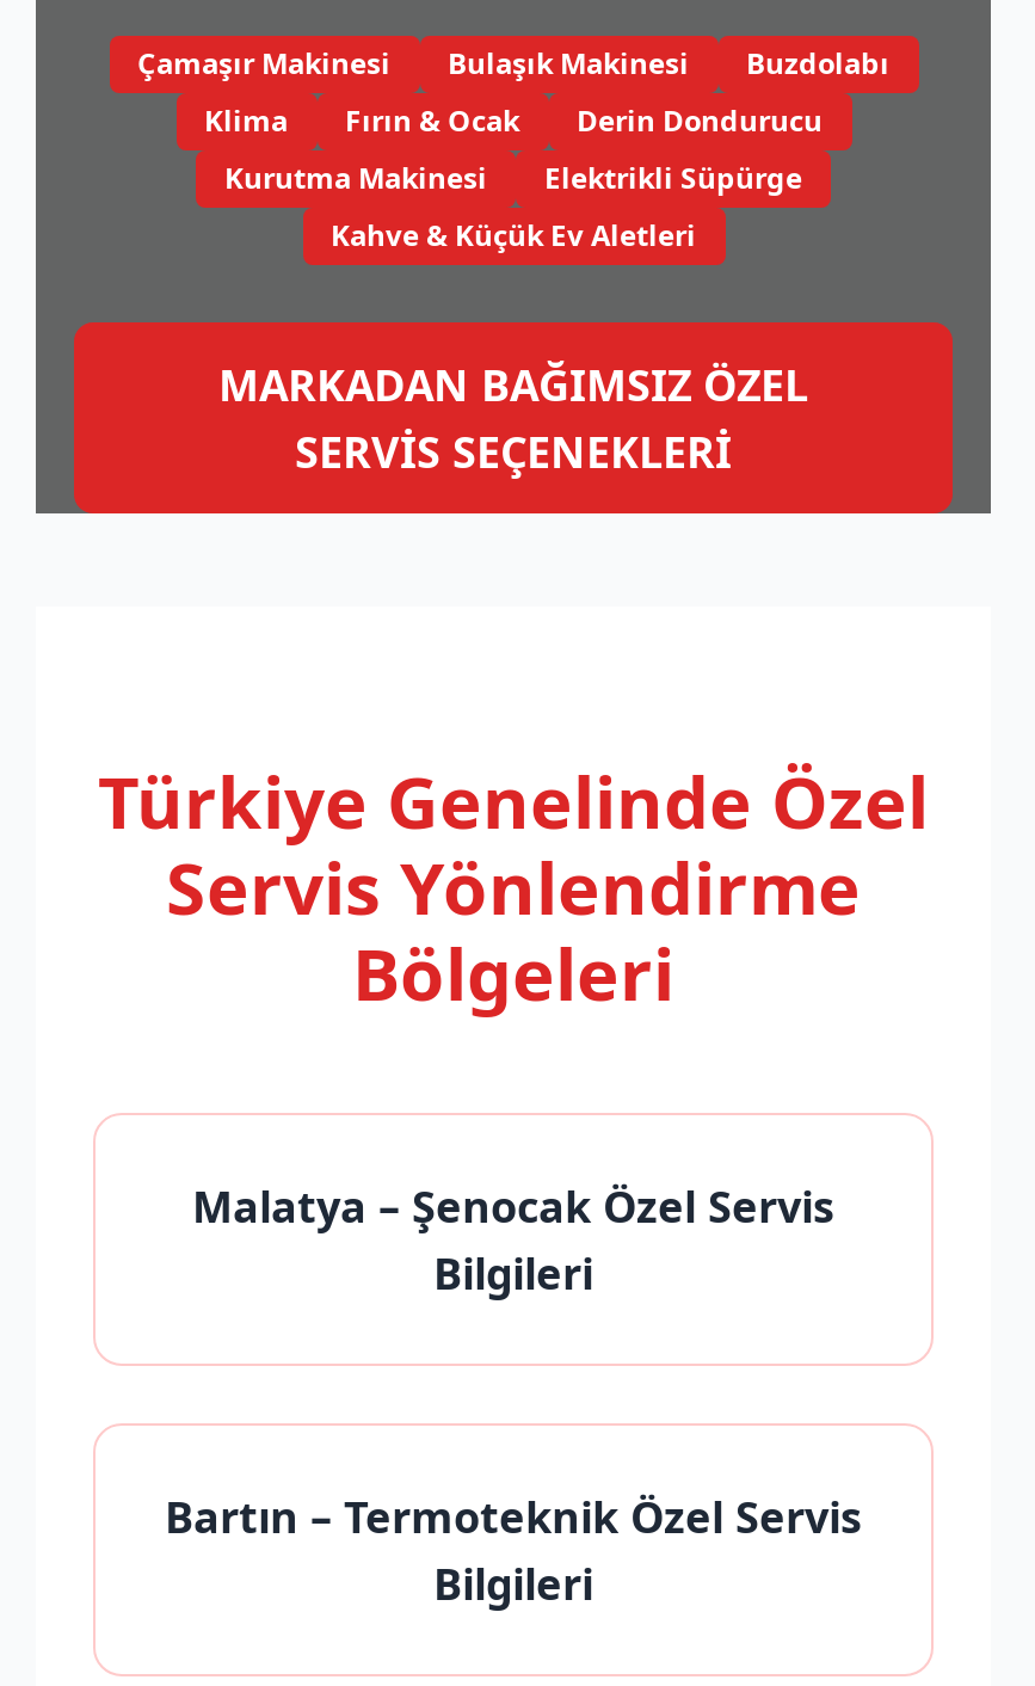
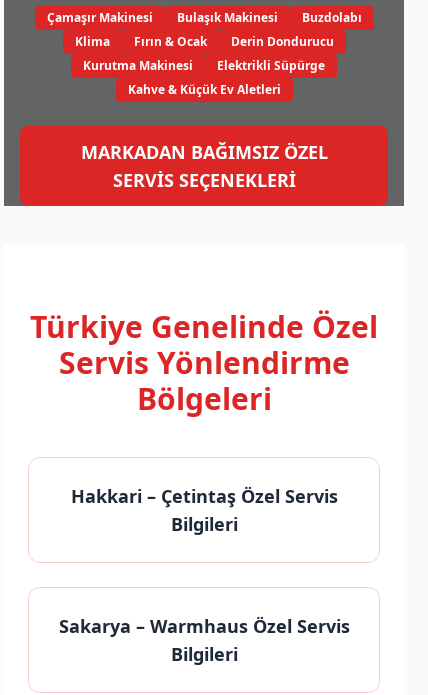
[192,1177,834,1235] Malatya – Şenocak Özel Servis -> [70,484,337,508] Hakkari – Çetintaş Özel Servis
[165,1488,862,1545] Bartın – Termoteknik Özel Servis -> [58,614,349,638] Sakarya – Warmhaus Özel Servis

